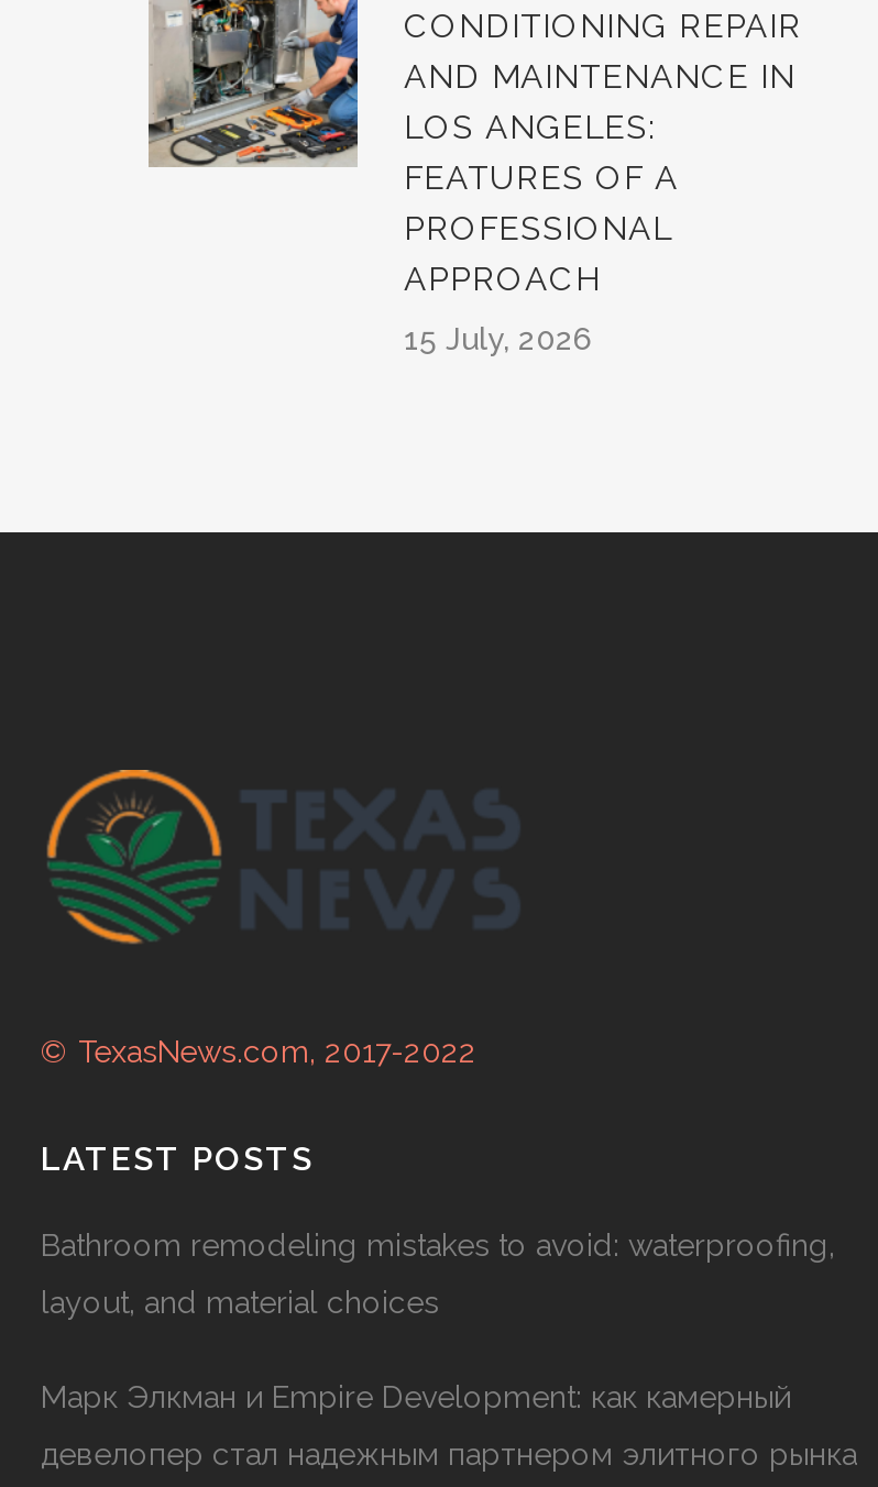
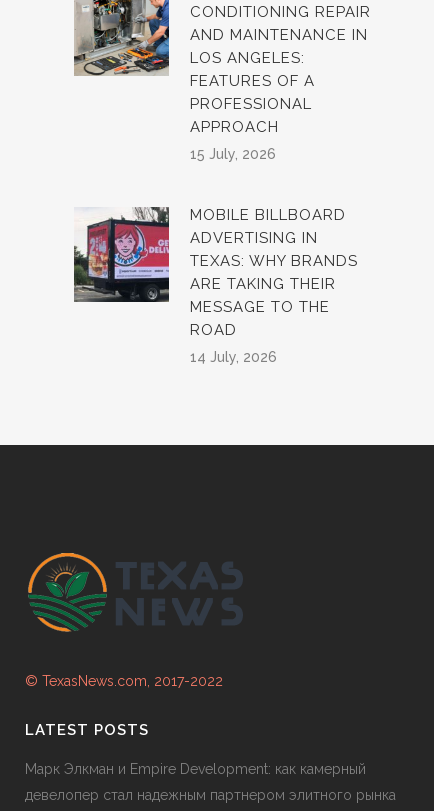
none -> [73,206,358,365] [image] | MOBILE BILLBOARD | ADVERTISING IN | TEXAS: WHY BRANDS | ARE TAKING THEIR | MESSAGE TO THE | ROAD | 14 July, 2026
moved [41,768,476,1179] -> [25,552,223,739]: [image] | © TexasNews.com, 2017-2022 | LATEST POSTS
[41,1227,835,1320] Bathroom remodeling mistakes to avoid: waterproofing, | layout, and material choices -> none

